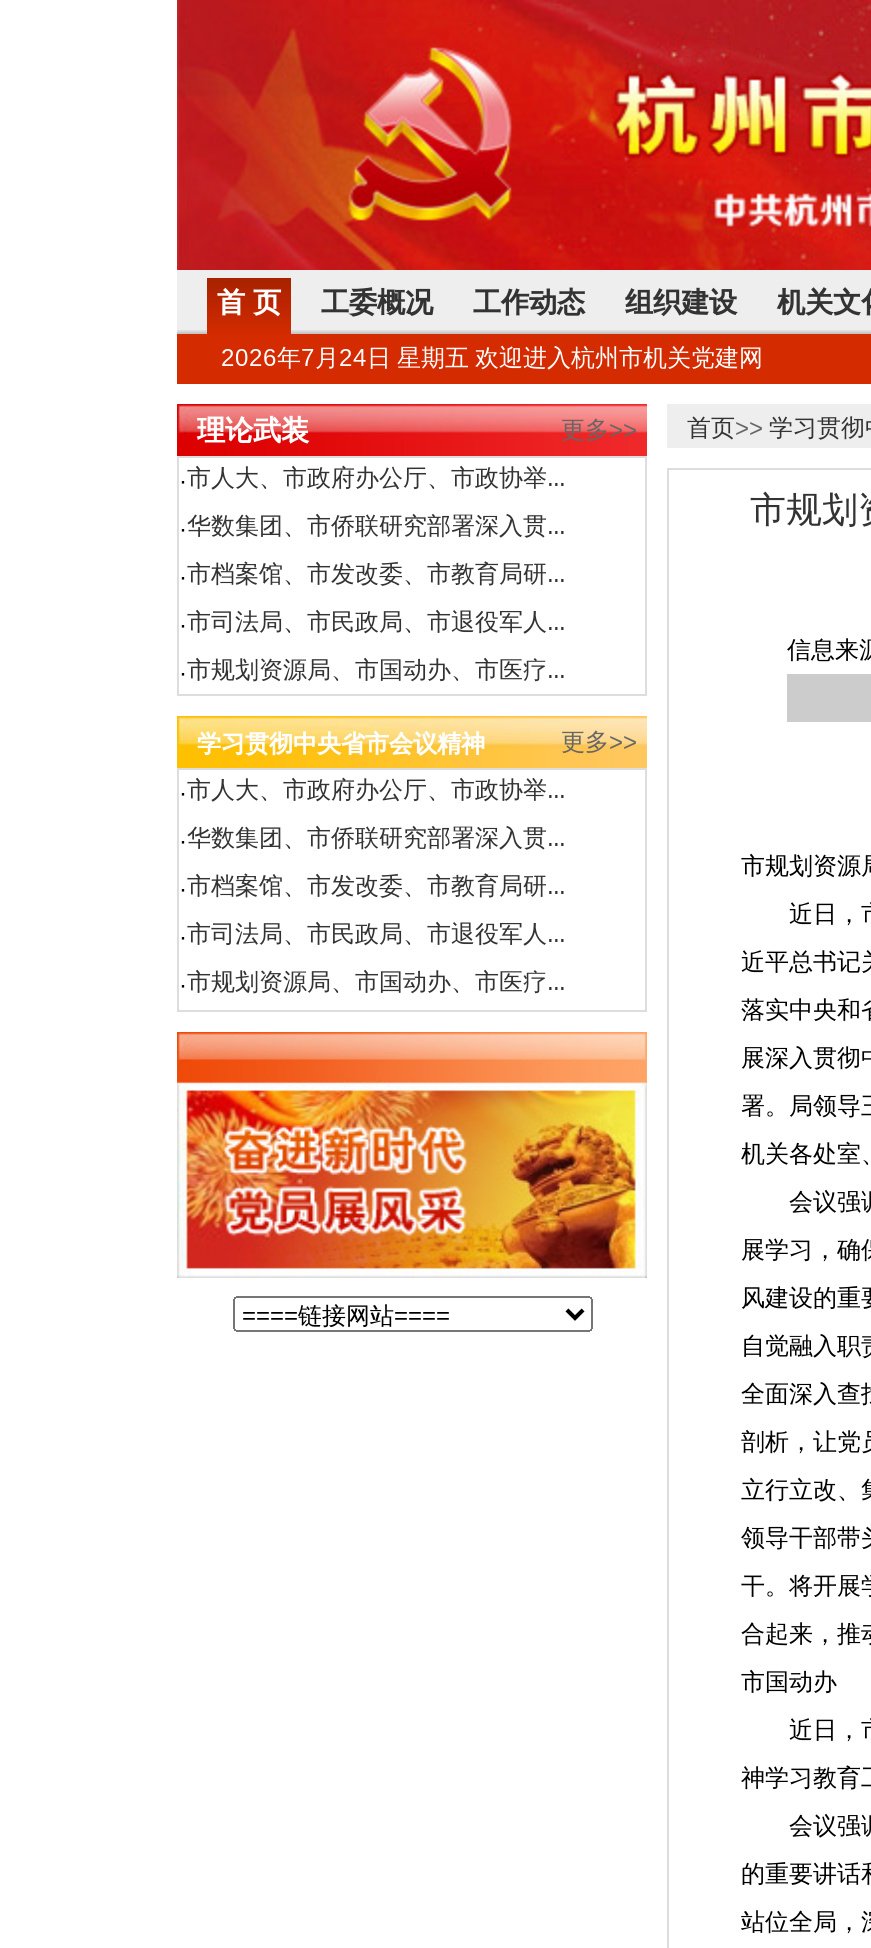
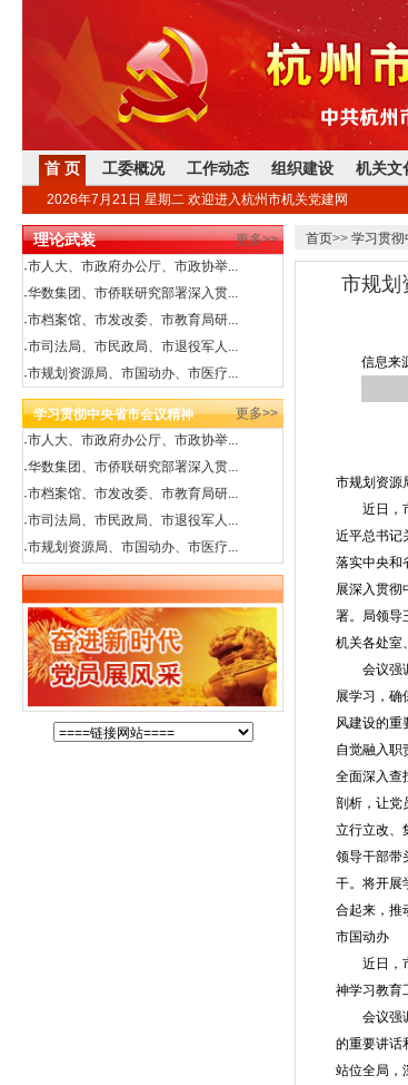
[221,344,763,372] 2026年7月24日 星期五 欢迎进入杭州市机关党建网 -> [47,192,348,207] 2026年7月21日 星期二 欢迎进入杭州市机关党建网

